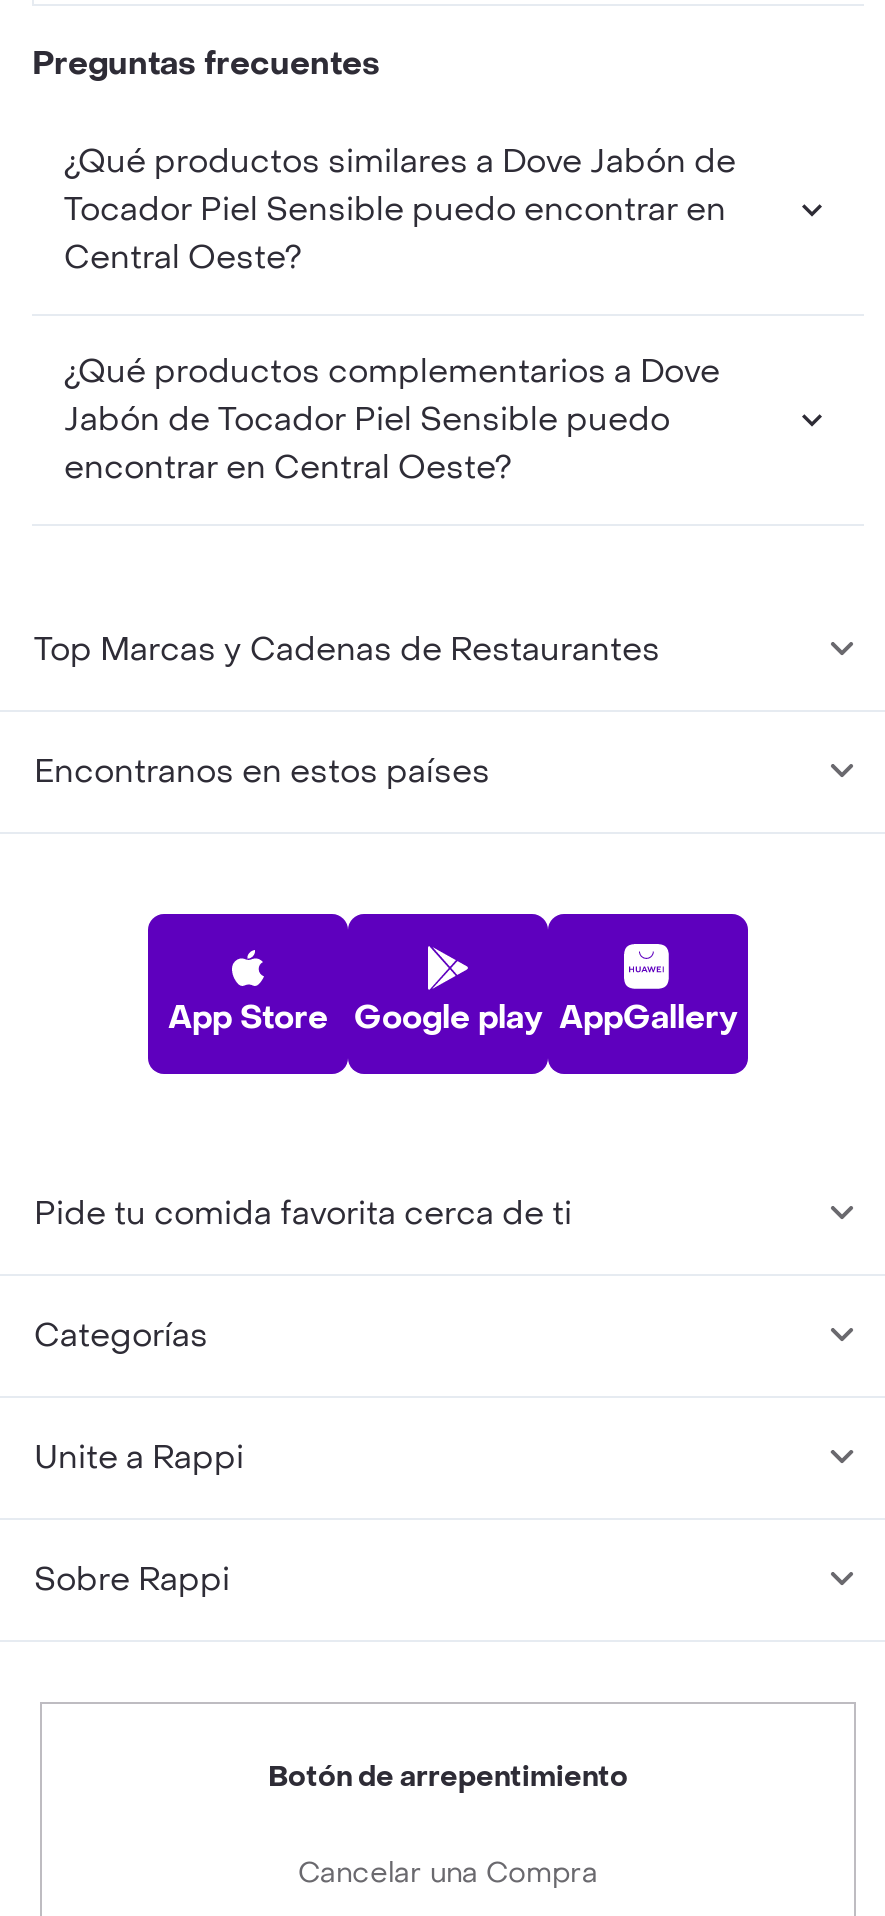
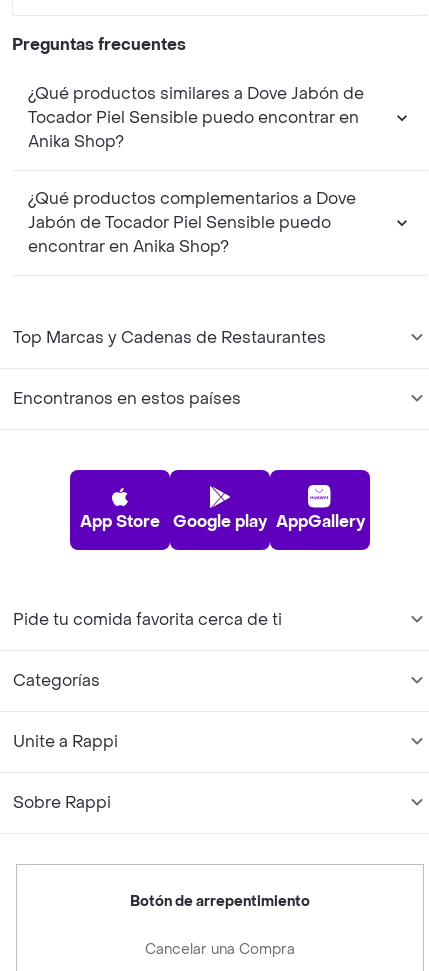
[64,236,302,278] Central Oeste? -> [28,131,124,152] Anika Shop?
[64,446,512,488] encontrar en Central Oeste? -> [28,236,229,257] encontrar en Anika Shop?

